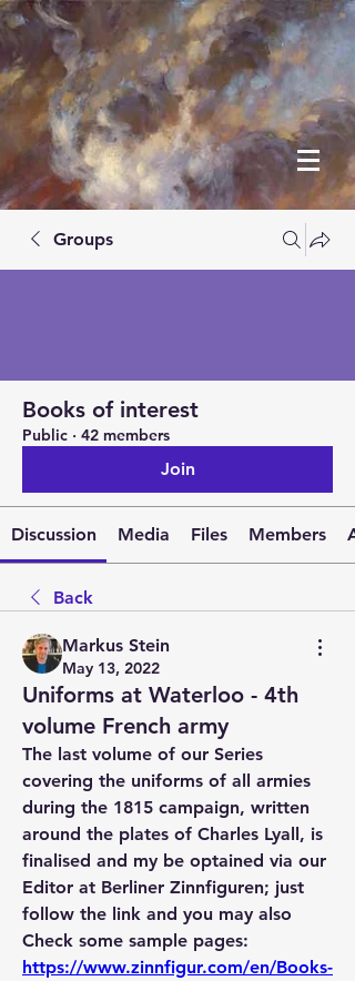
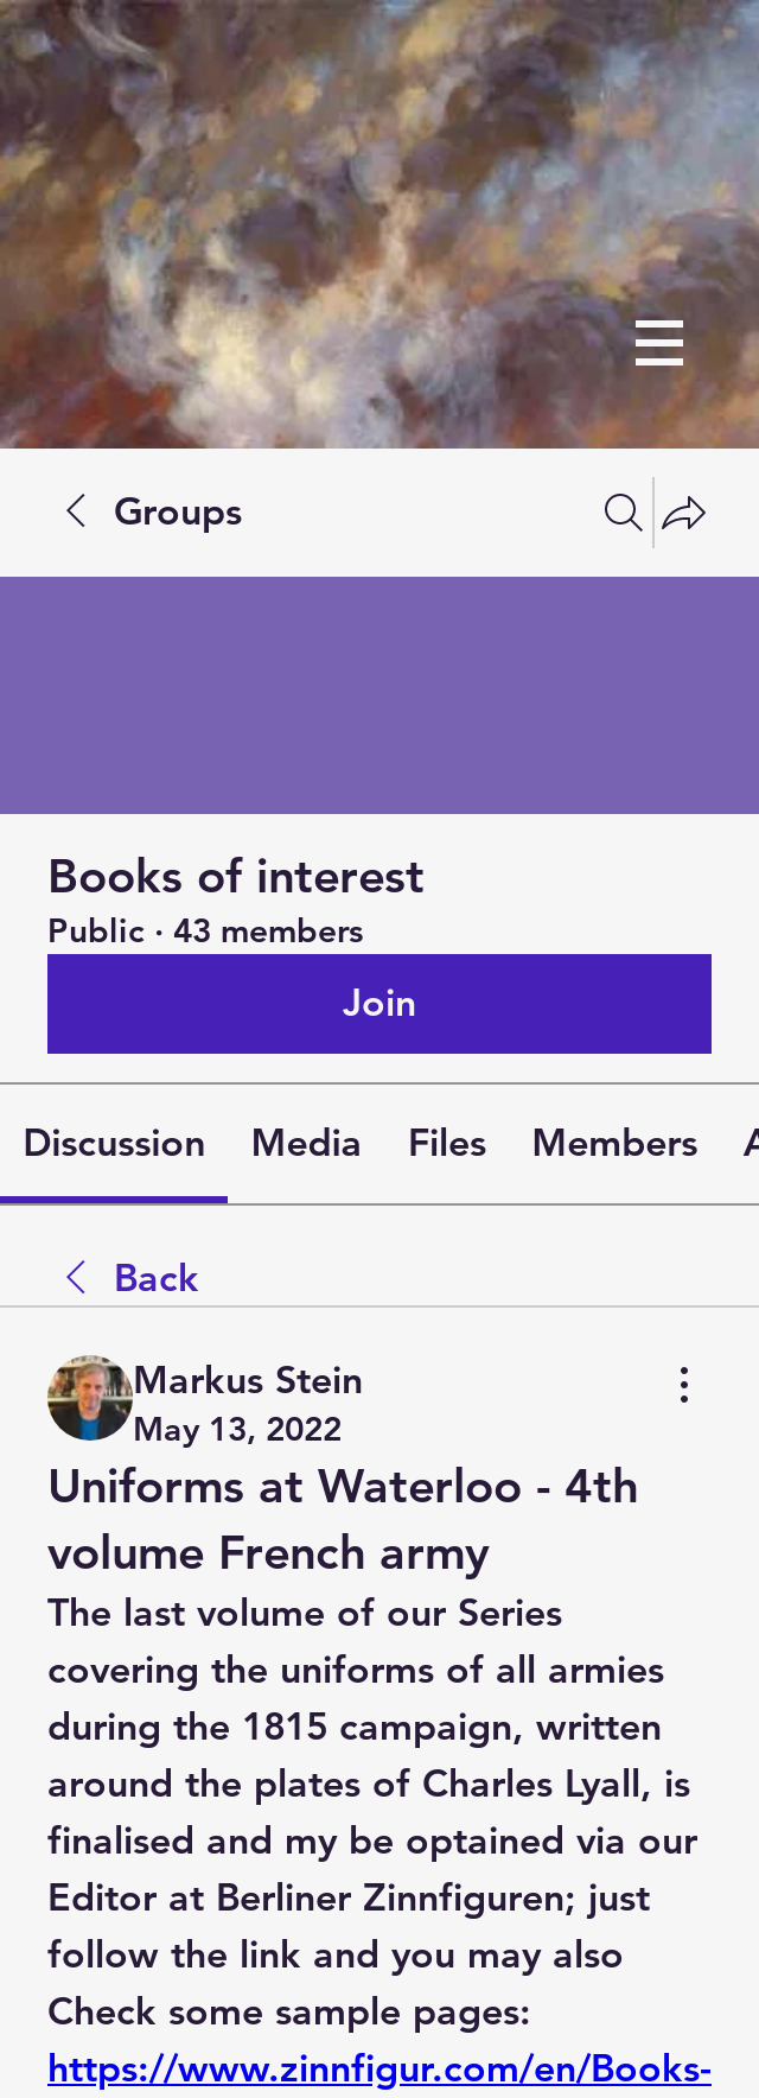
[22,425,170,445] Public · 42 members -> [47,909,363,952] Public · 43 members

